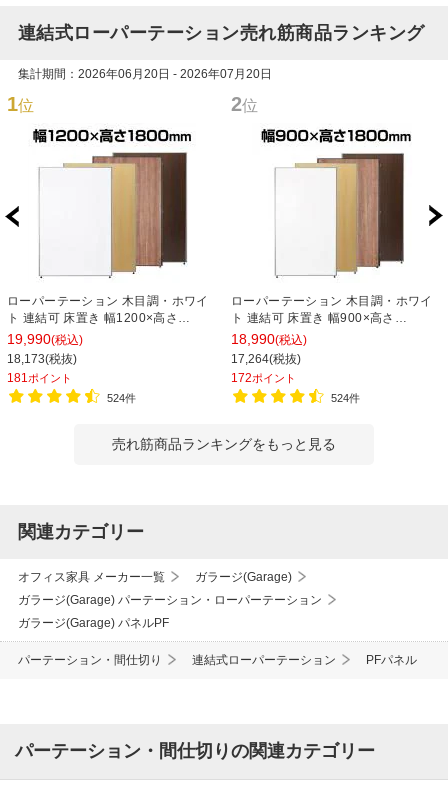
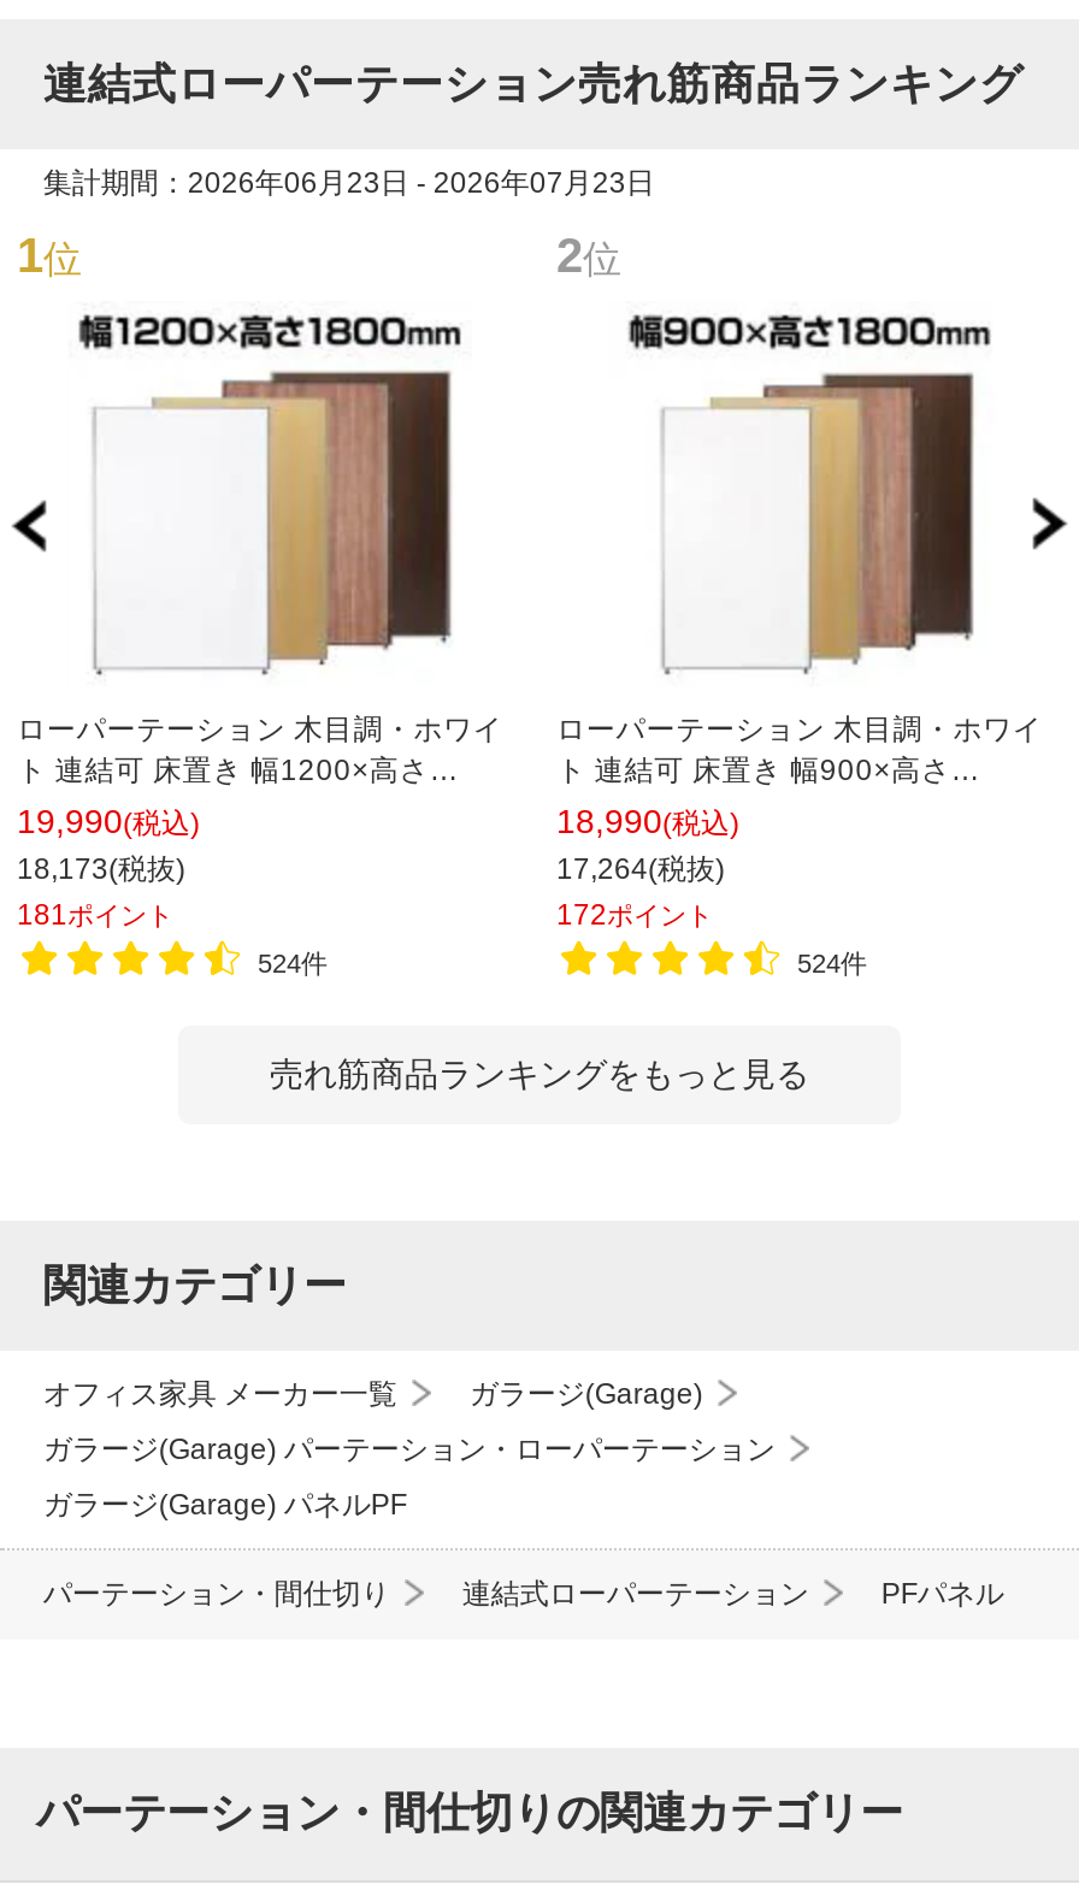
[18,67,272,81] 集計期間：2026年06月20日 - 2026年07月20日 -> [43,166,655,200] 集計期間：2026年06月23日 - 2026年07月23日

